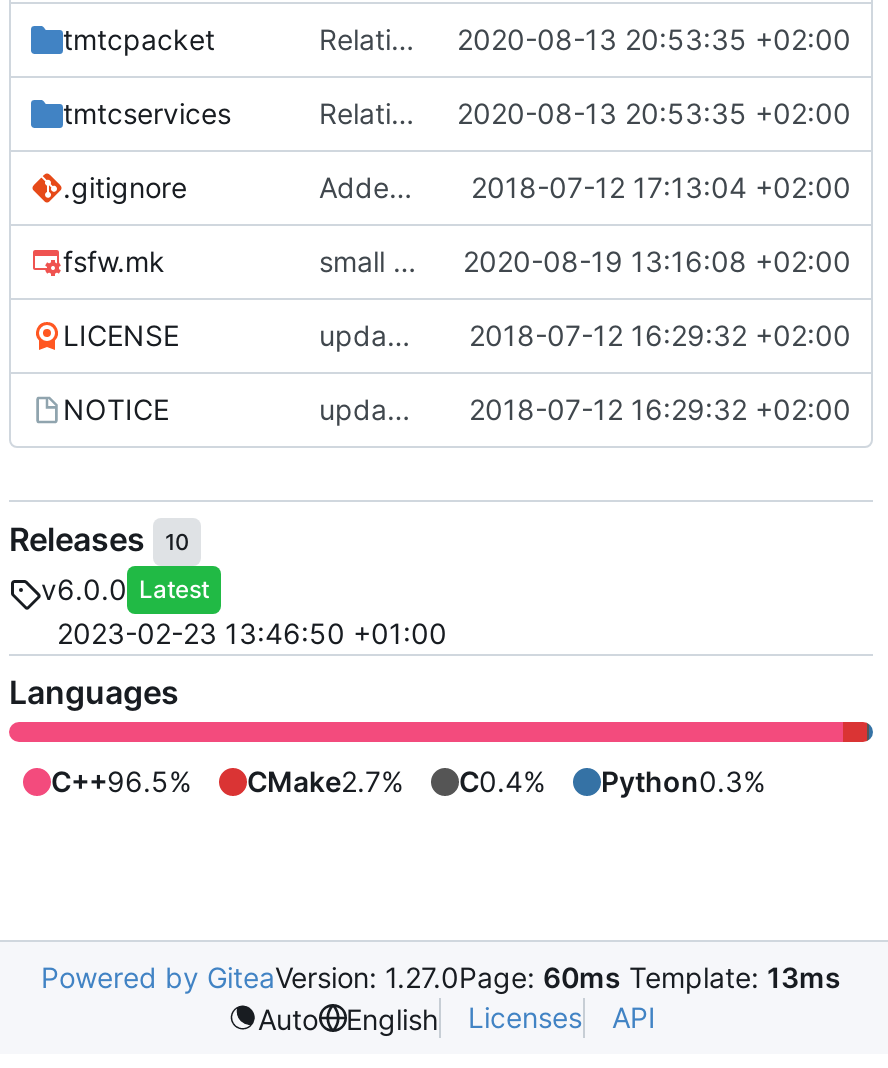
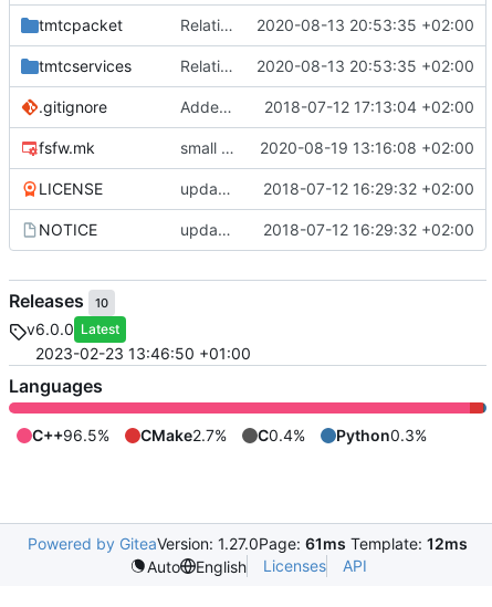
[41,961,841,995] Powered by GiteaVersion: 1.27.0Page: 60ms Template: 13ms -> [28,534,468,553] Powered by GiteaVersion: 1.27.0Page: 61ms Template: 12ms

